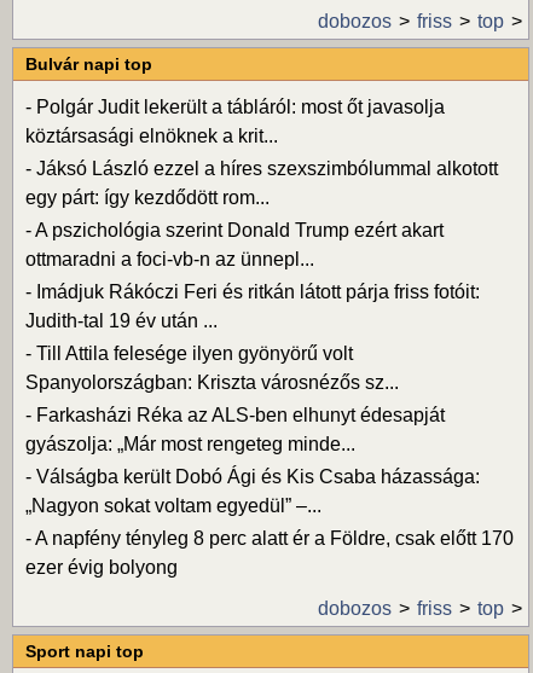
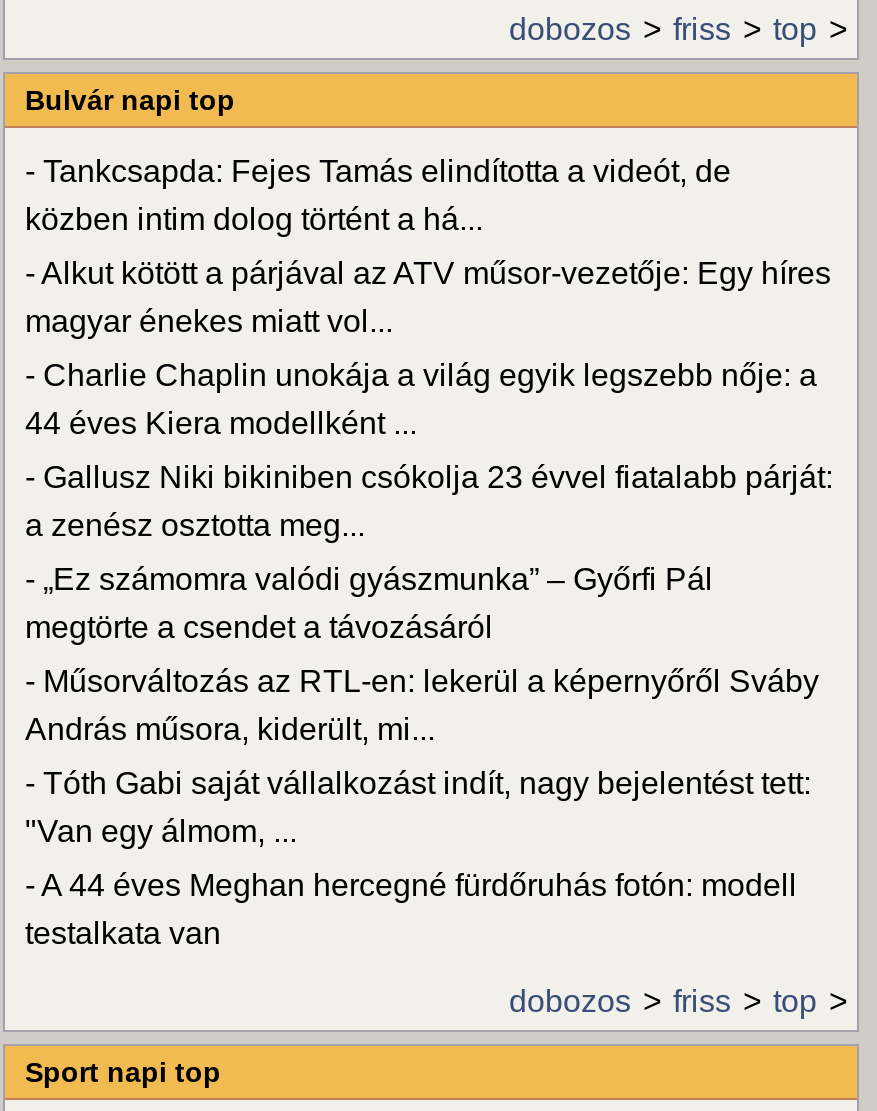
[25,97,445,146] - Polgár Judit lekerült a tábláról: most őt javasolja | köztársasági elnöknek a krit... -> [25,154,731,236] - Tankcsapda: Fejes Tamás elindította a videót, de | közben intim dolog történt a há...
[25,158,498,208] - Jáksó László ezzel a híres szexszimbólummal alkotott | egy párt: így kezdődött rom... -> [25,256,831,338] - Alkut kötött a párjával az ATV műsor-vezetője: Egy híres | magyar énekes miatt vol...
[25,220,444,269] - A pszichológia szerint Donald Trump ezért akart | ottmaradni a foci-vb-n az ünnepl... -> [25,358,817,440] - Charlie Chaplin unokája a világ egyik legszebb nője: a | 44 éves Kiera modellként ...
[25,282,480,331] - Imádjuk Rákóczi Feri és ritkán látott párja friss fotóit: | Judith-tal 19 év után ... -> [25,460,833,542] - Gallusz Niki bikiniben csókolja 23 évvel fiatalabb párját: | a zenész osztotta meg...
[25,343,399,393] - Till Attila felesége ilyen gyönyörű volt | Spanyolországban: Kriszta városnézős sz... -> [25,562,713,644] - „Ez számomra valódi gyászmunka” – Győrfi Pál | megtörte a csendet a távozásáról
[25,405,445,454] - Farkasházi Réka az ALS-ben elhunyt édesapját | gyászolja: „Már most rengeteg minde... -> [25,664,819,746] - Műsorváltozás az RTL-en: lekerül a képernyőről Sváby | András műsora, kiderült, mi...
[25,466,480,516] - Válságba került Dobó Ági és Kis Csaba házassága: | „Nagyon sokat voltam egyedül” –... -> [25,766,811,848] - Tóth Gabi saját vállalkozást indít, nagy bejelentést tett: | "Van egy álmom, ...
[25,528,514,578] - A napfény tényleg 8 perc alatt ér a Földre, csak előtt 170 | ezer évig bolyong -> [25,868,797,950] - A 44 éves Meghan hercegné fürdőruhás fotón: modell | testalkata van

